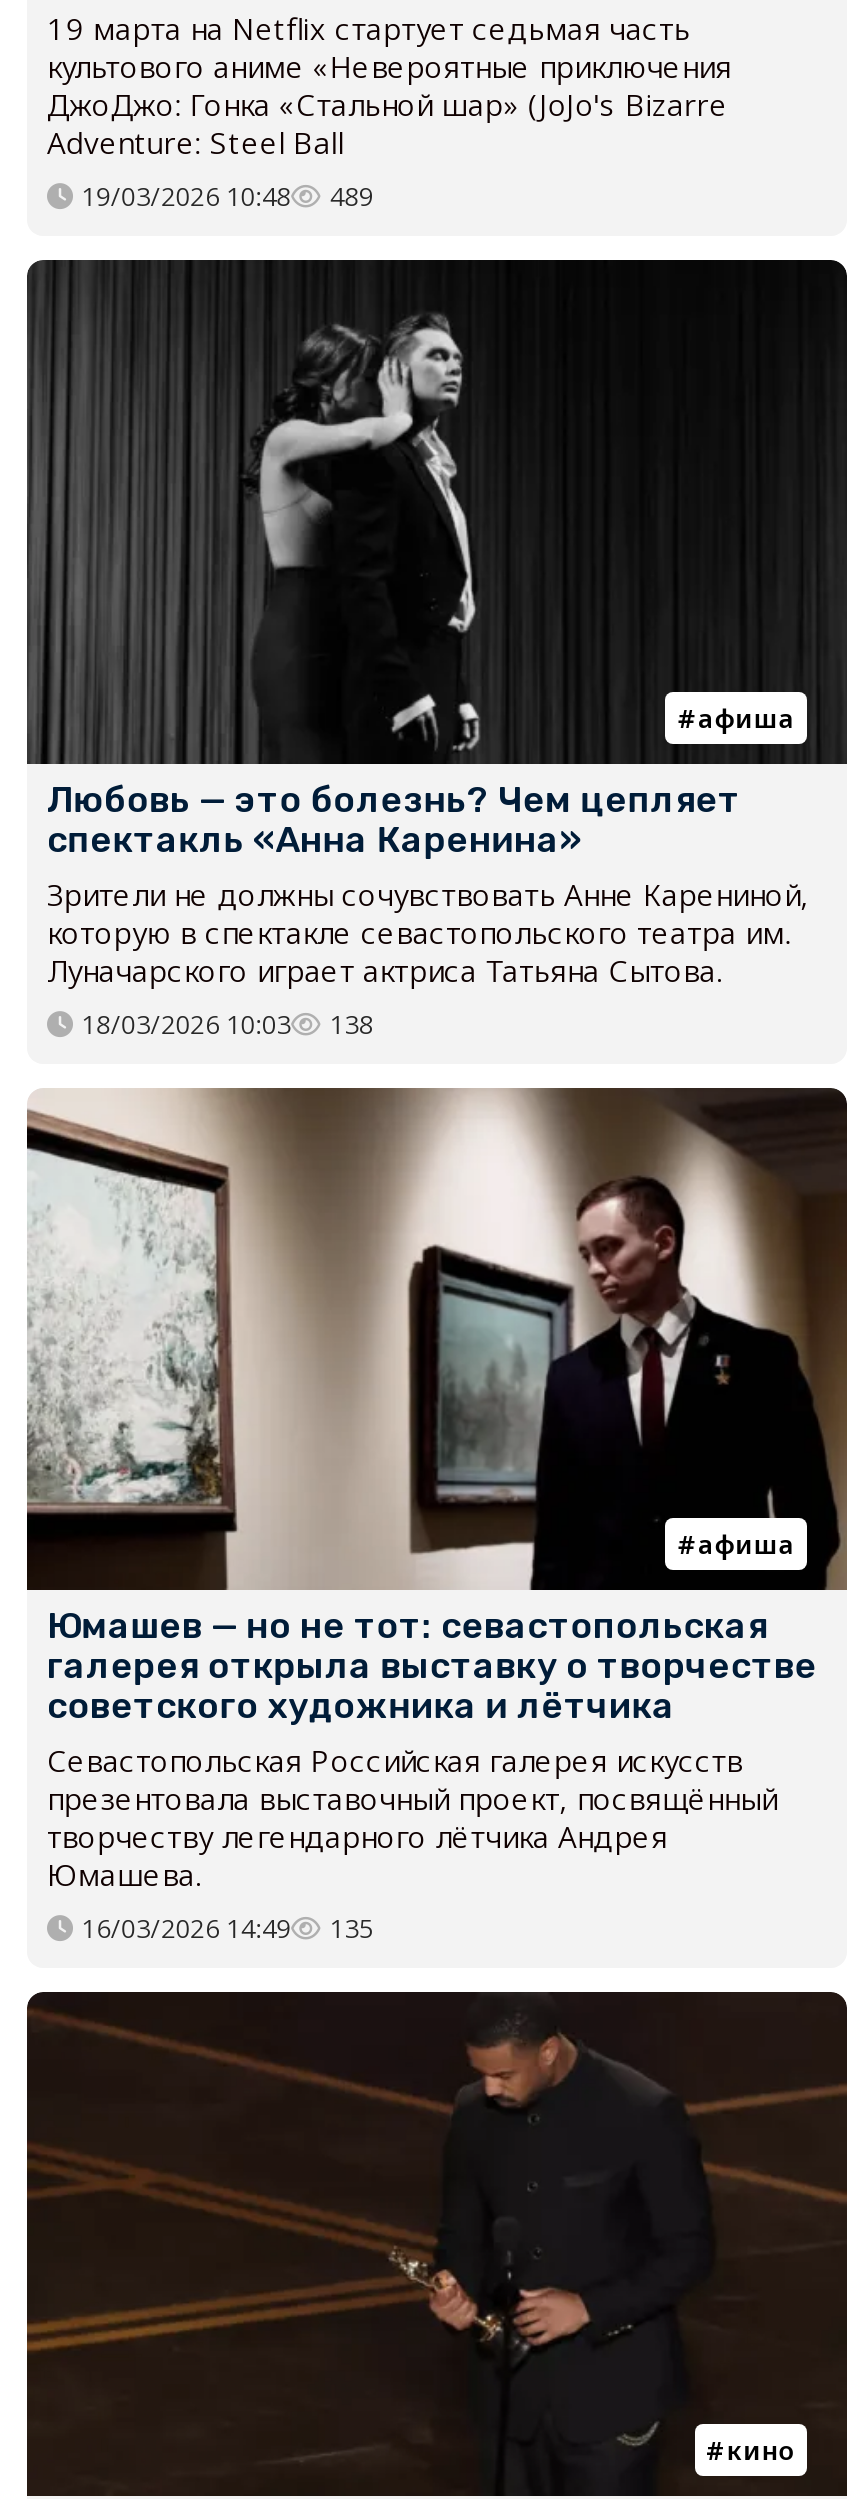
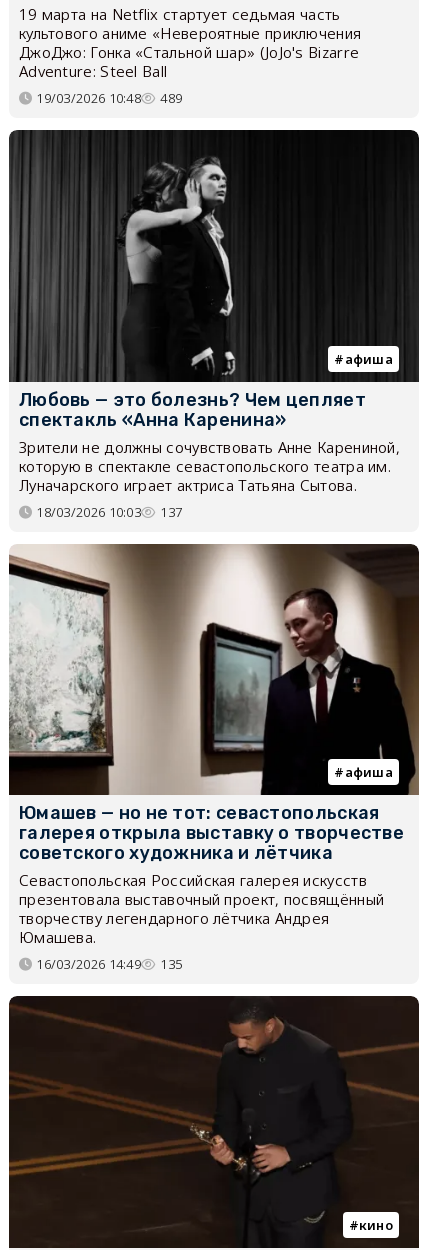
[82,1005,374,1041] 18/03/2026 10:03 138 -> [36,502,182,520] 18/03/2026 10:03 137

